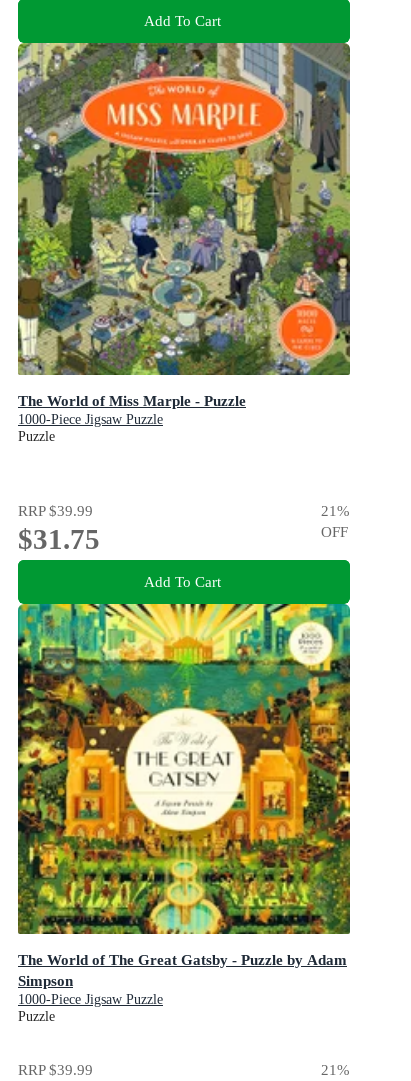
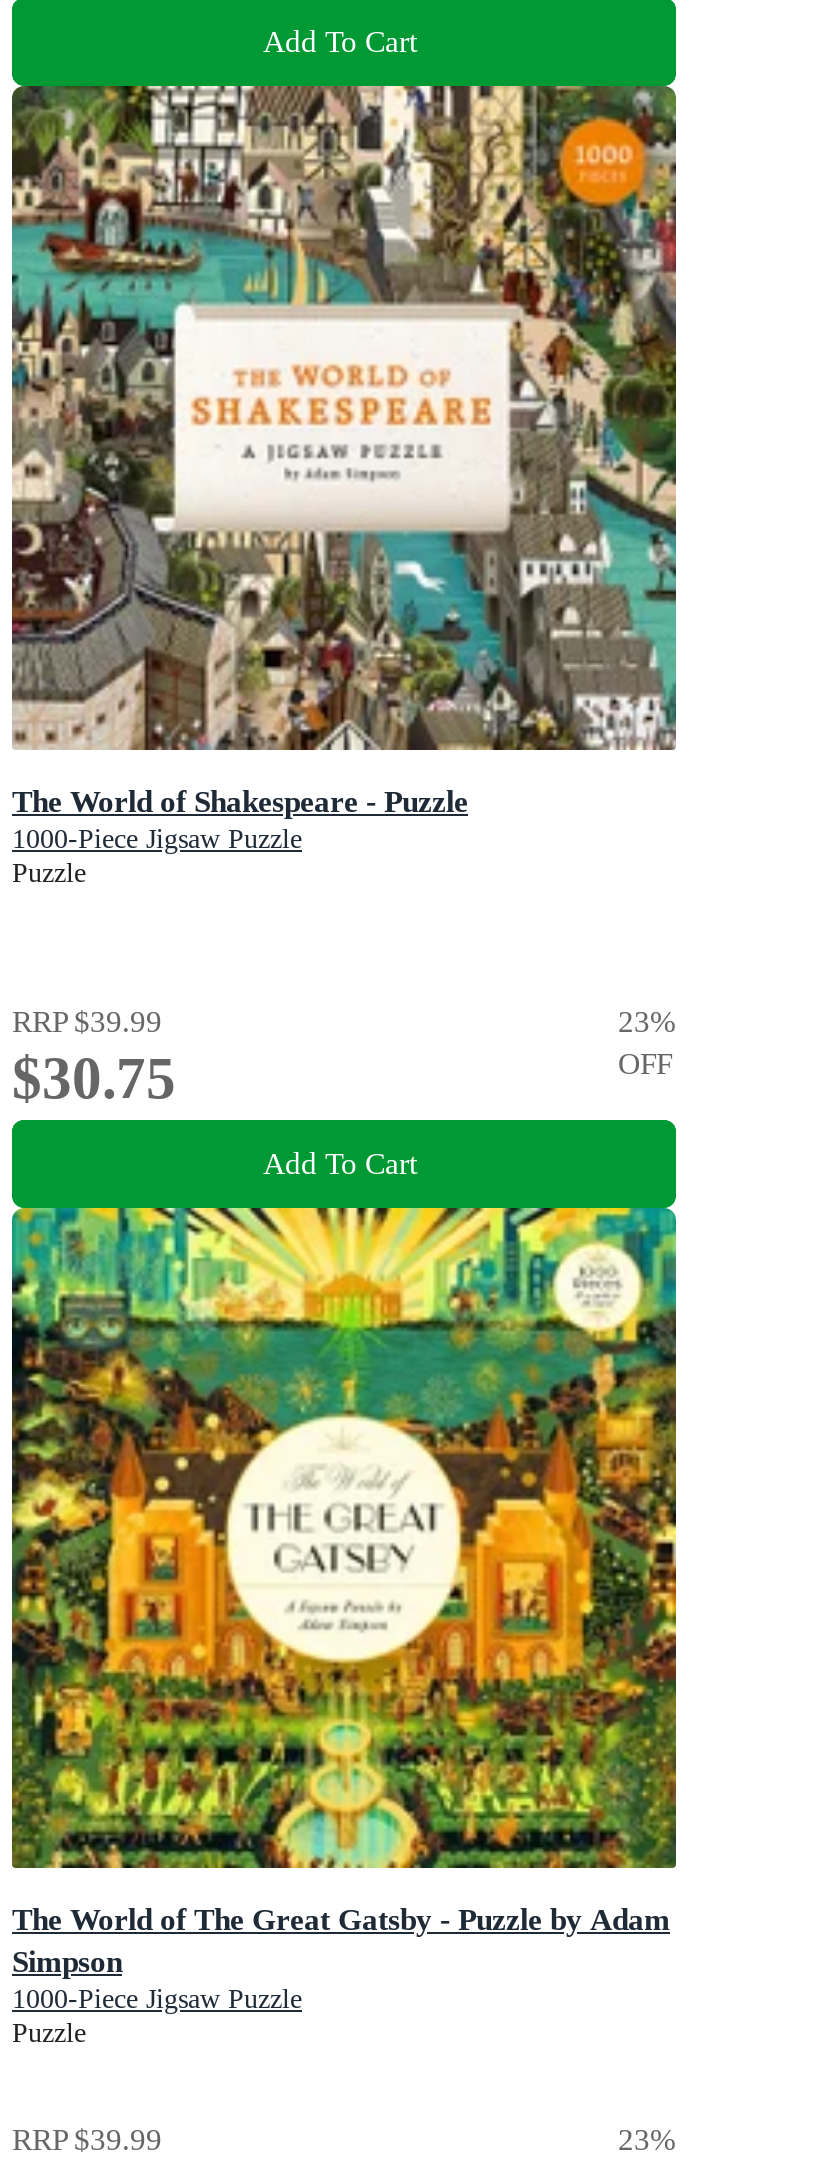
[17,42,351,409] [image] | The World of Miss Marple - Puzzle -> [10,84,678,818] [image] | The World of Shakespeare - Puzzle
[321,502,350,519] 21% -> [618,1004,676,1038] 23%
[18,523,100,555] $31.75 -> [12,1046,176,1110] $30.75
[321,1061,350,1078] 21% -> [618,2123,676,2157] 23%

